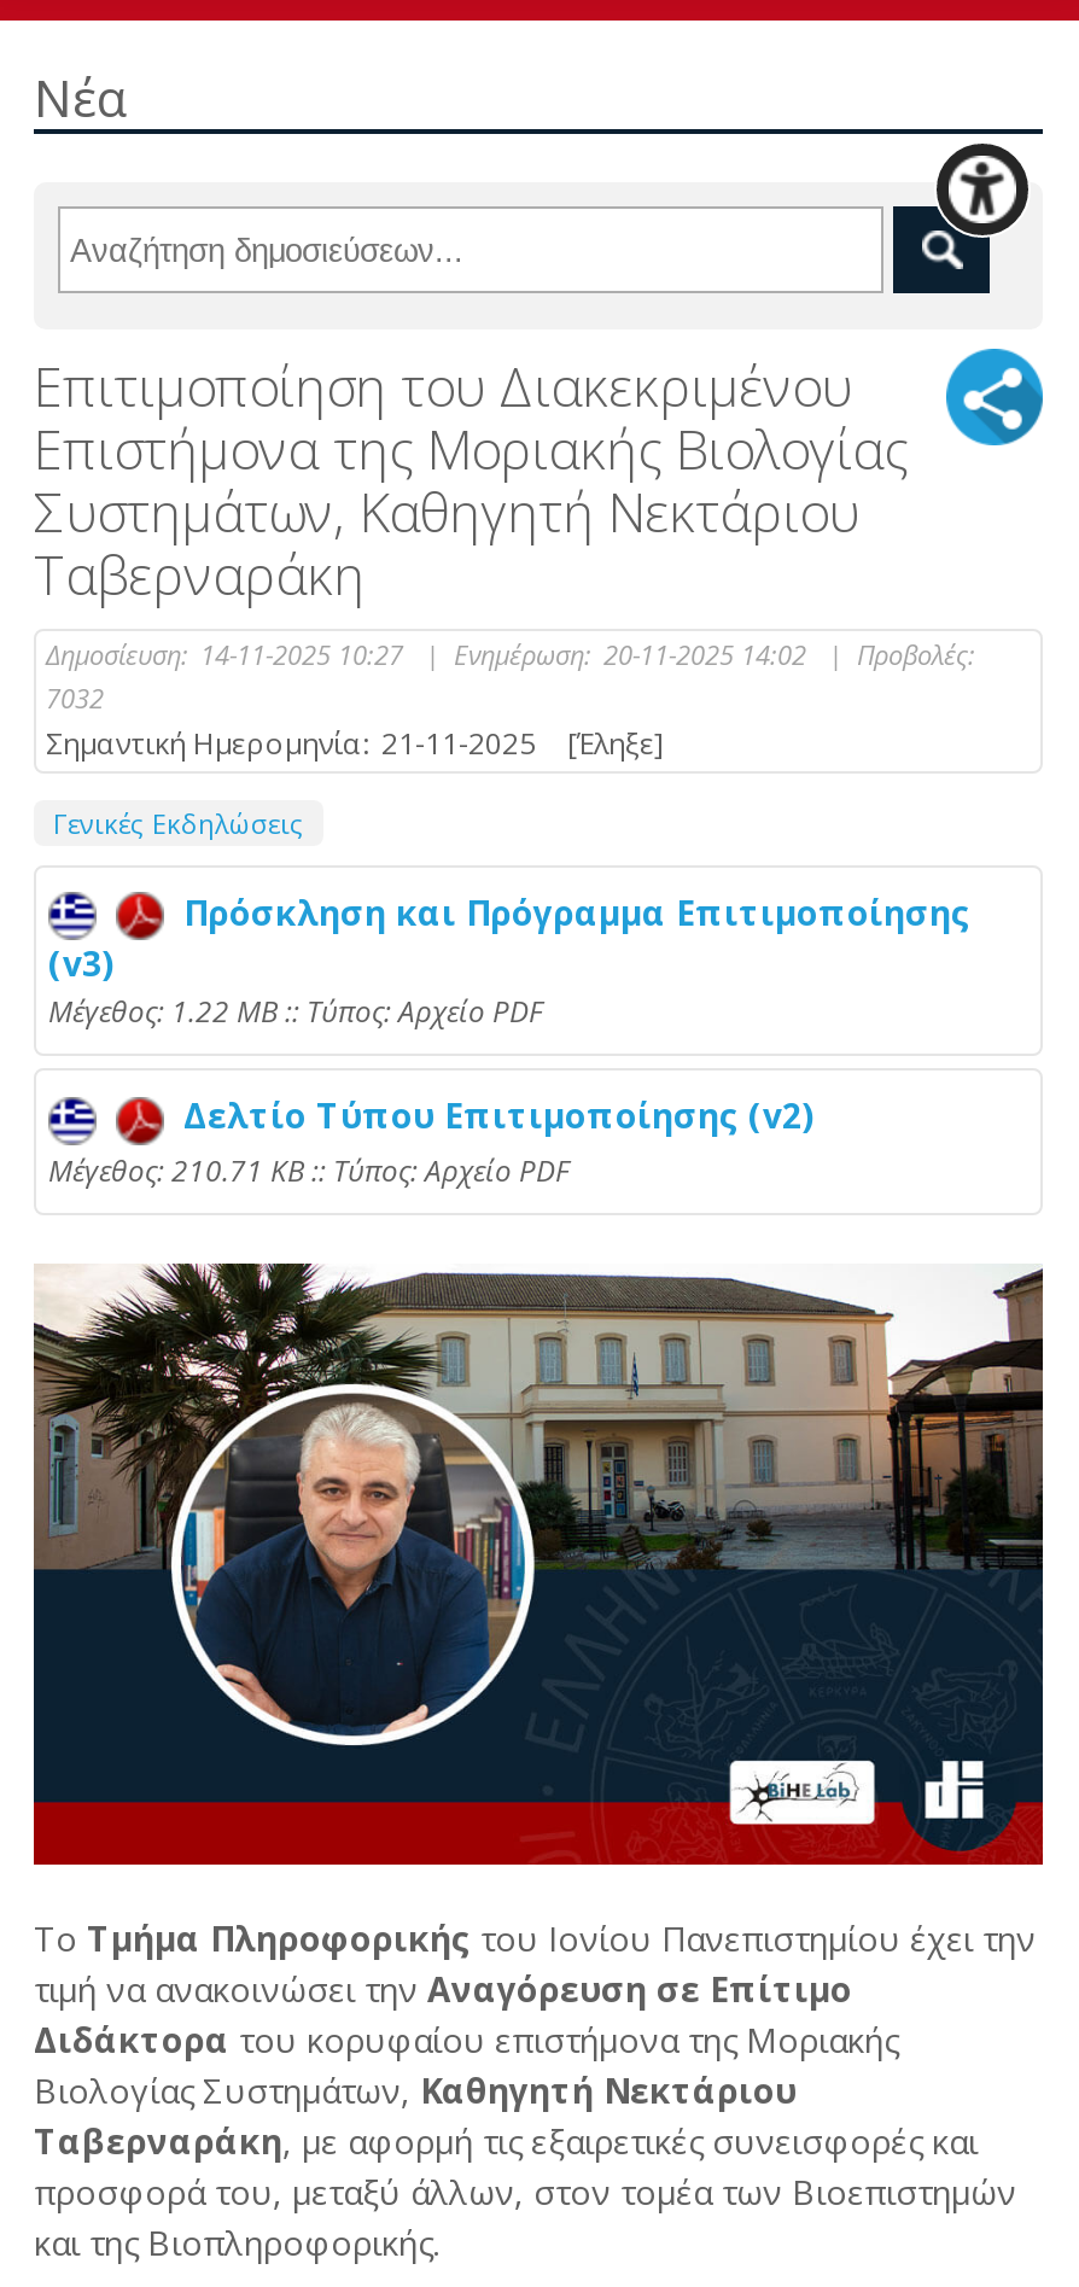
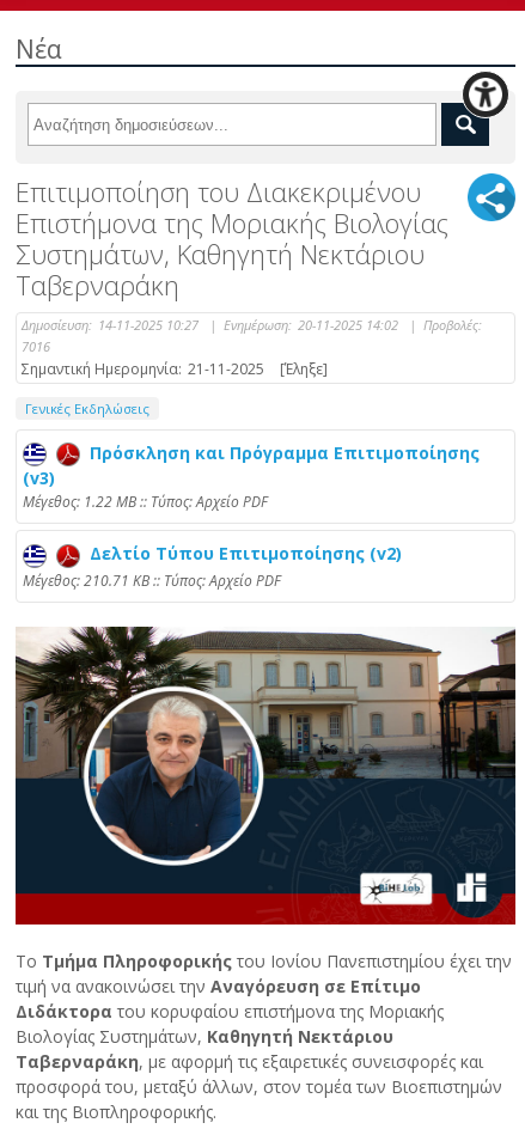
[46,679,104,716] 7032 -> [22,337,50,355] 7016

